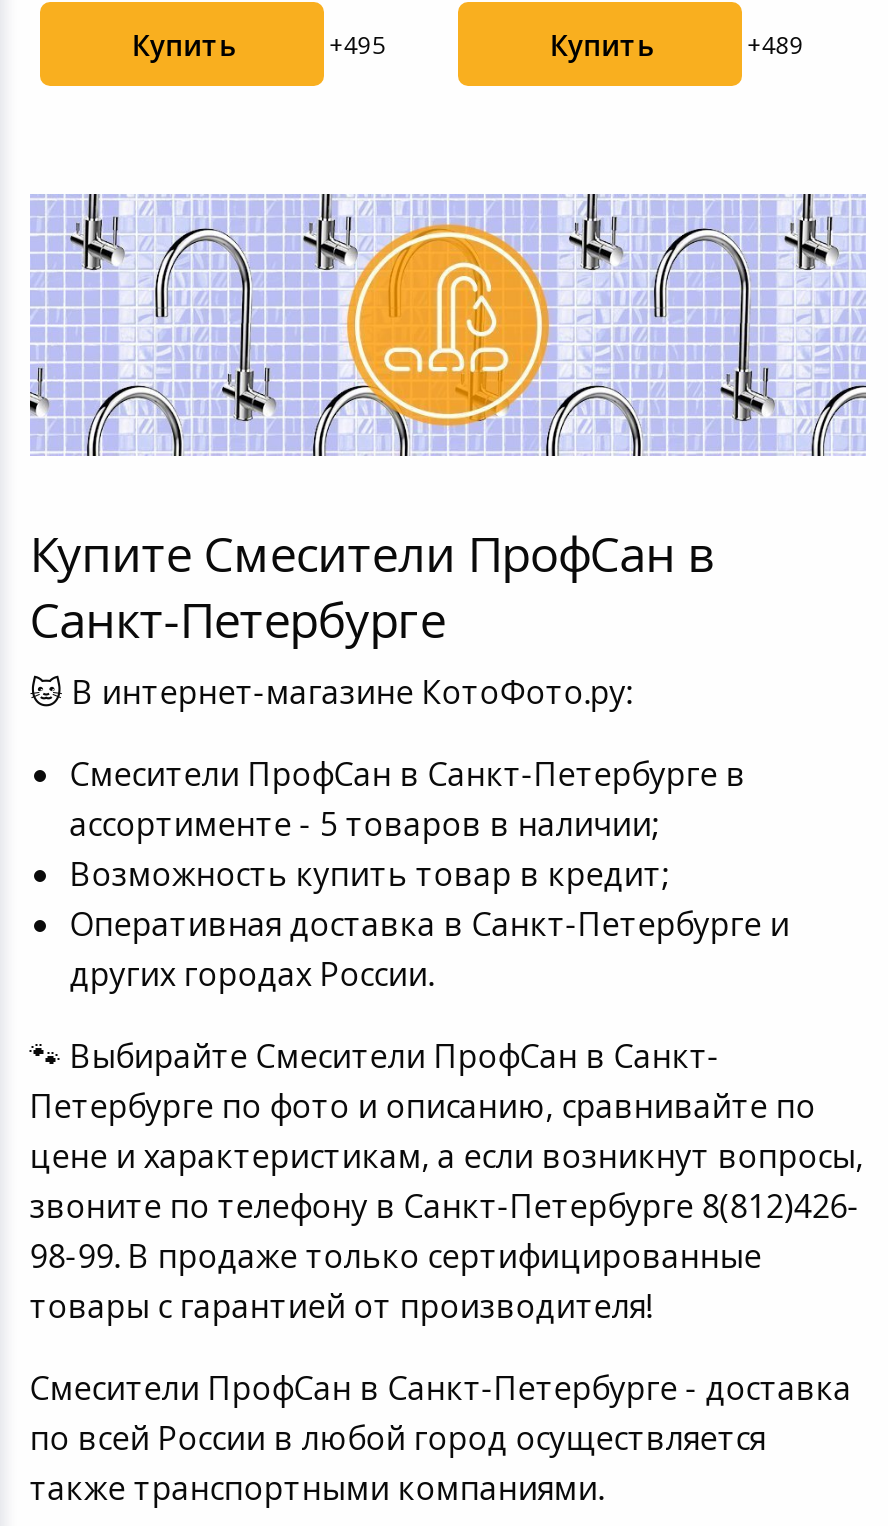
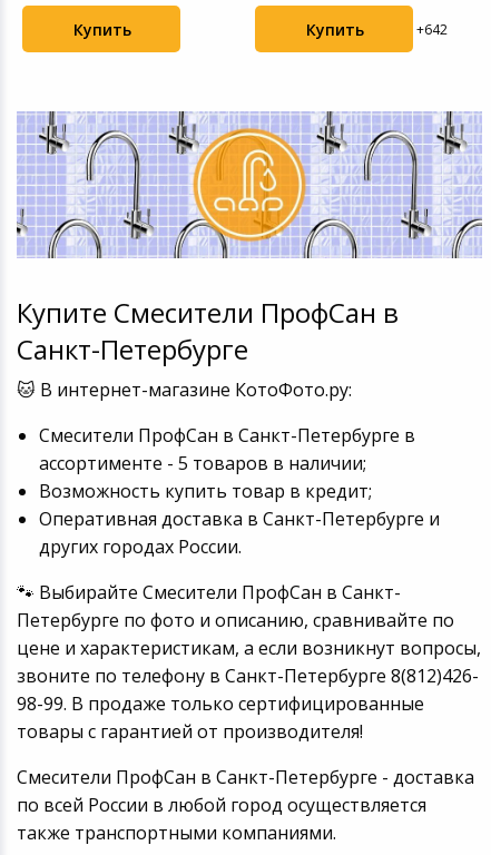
[330,29,386,63] +495 -> none
[748,29,804,63] +489 -> [416,20,447,39] +642

